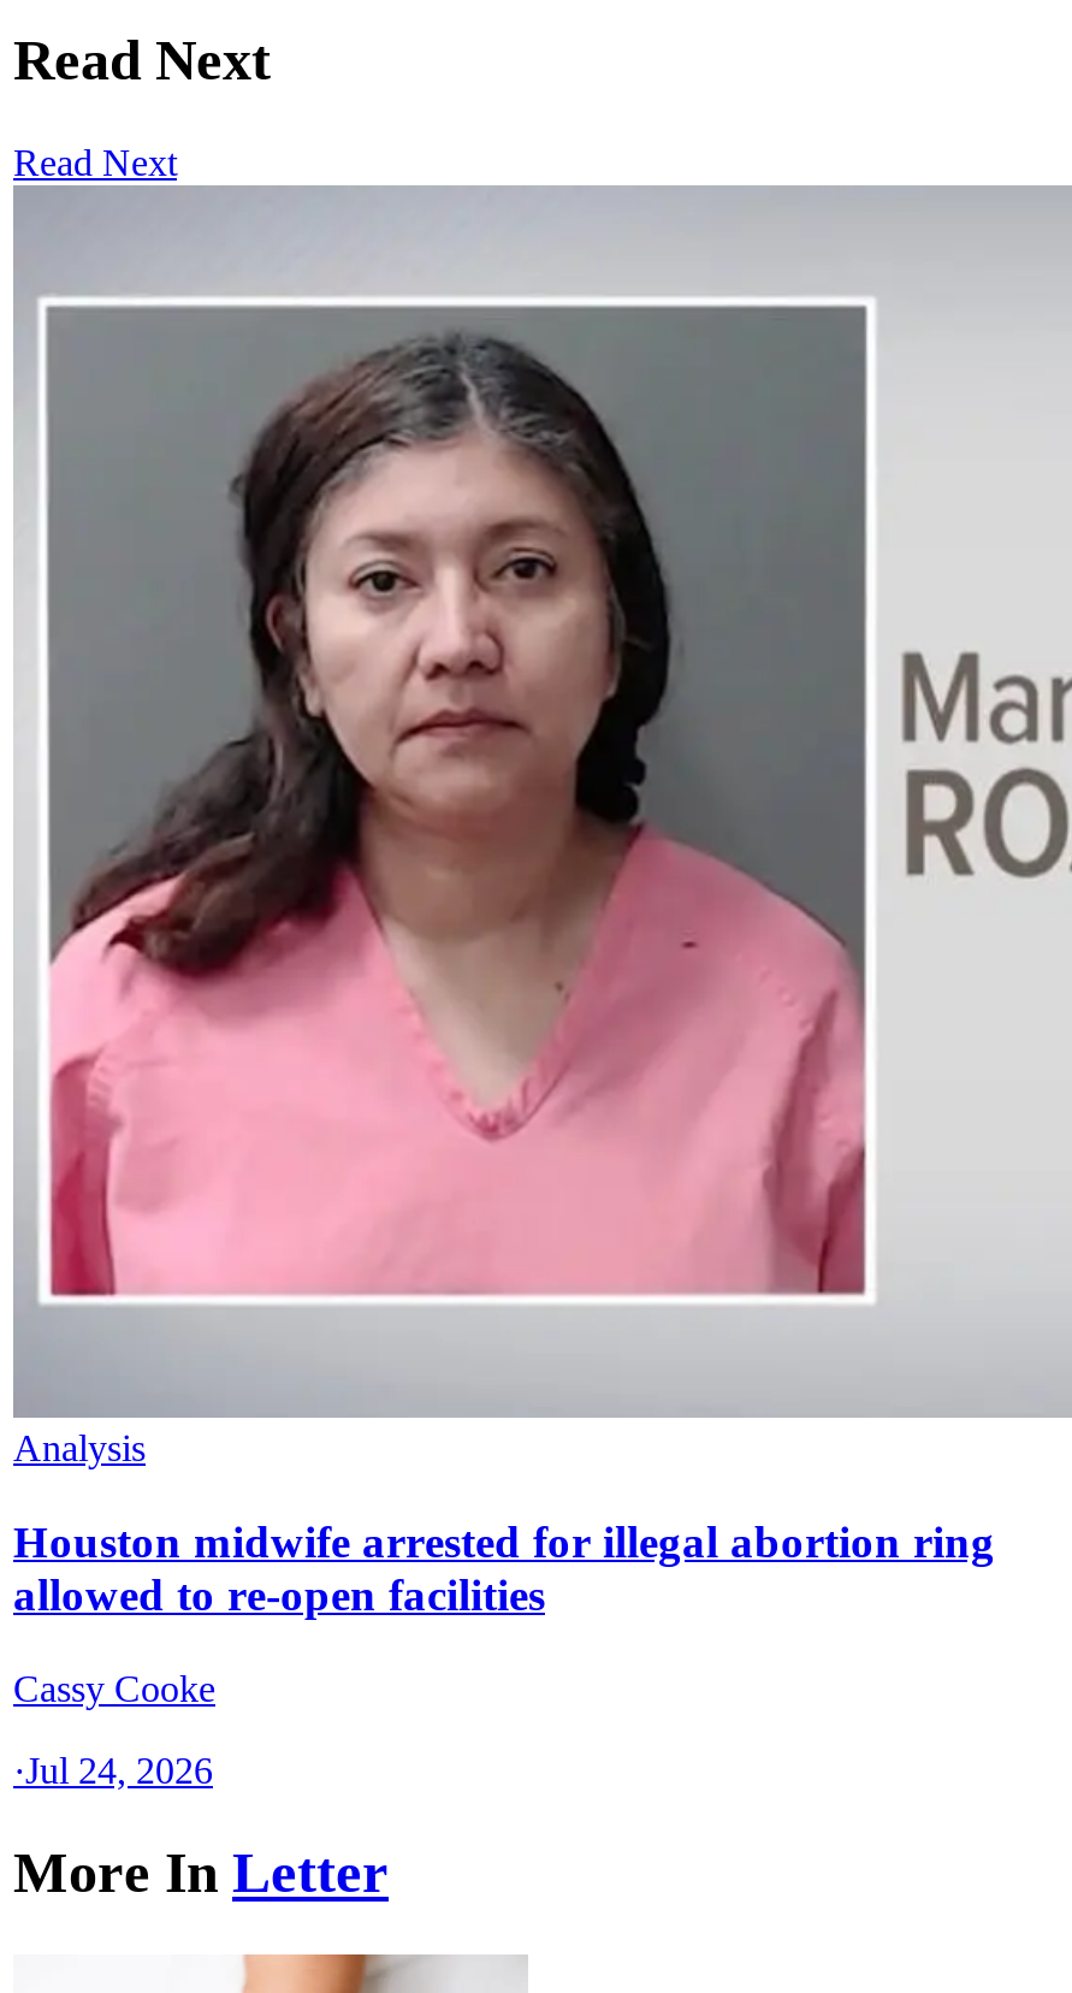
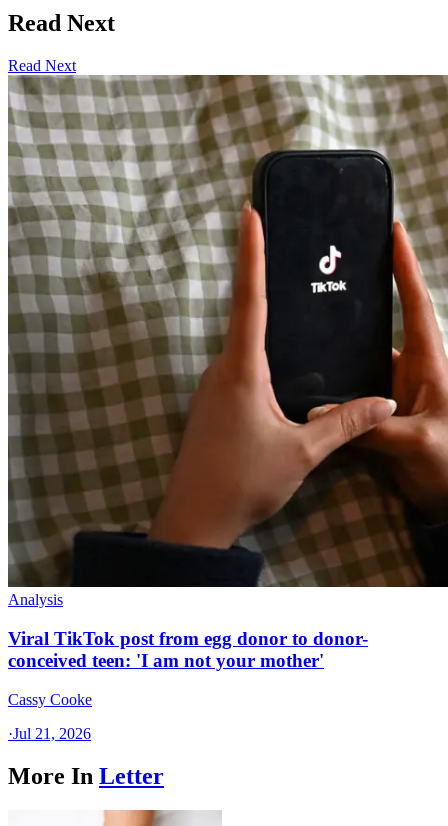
[13,185,1065,1418] [image] -> [7,75,445,588] [image]
[13,1516,995,1620] Houston midwife arrested for illegal abortion ring | allowed to re-open facilities -> [8,628,368,671] Viral TikTok post from egg donor to donor- | conceived teen: 'I am not your mother'
[13,1749,213,1790] ·Jul 24, 2026 -> [8,725,91,742] ·Jul 21, 2026

